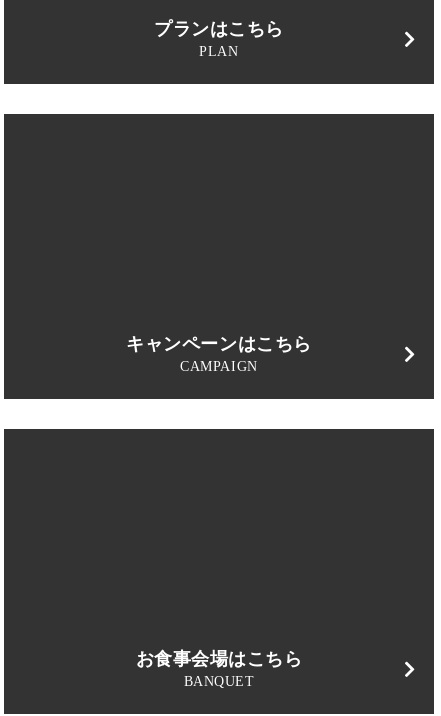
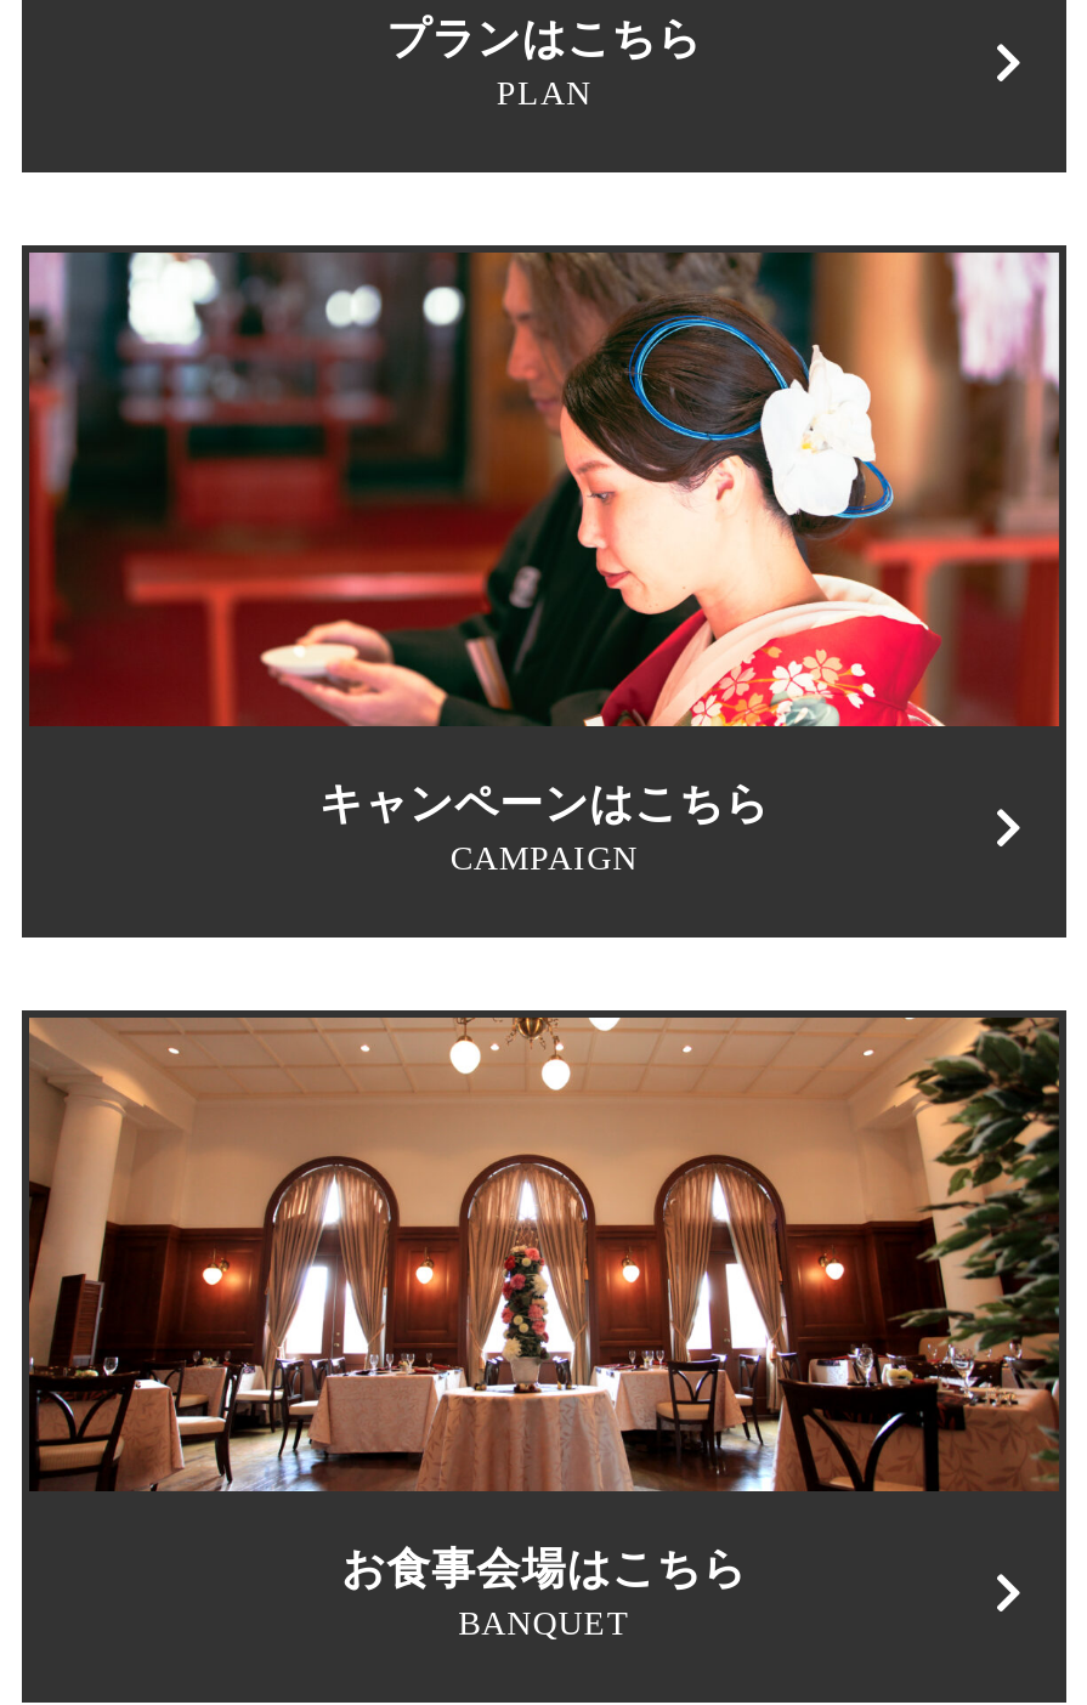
none -> [27,244,1061,730] [image]
none -> [27,1009,1061,1495] [image]

